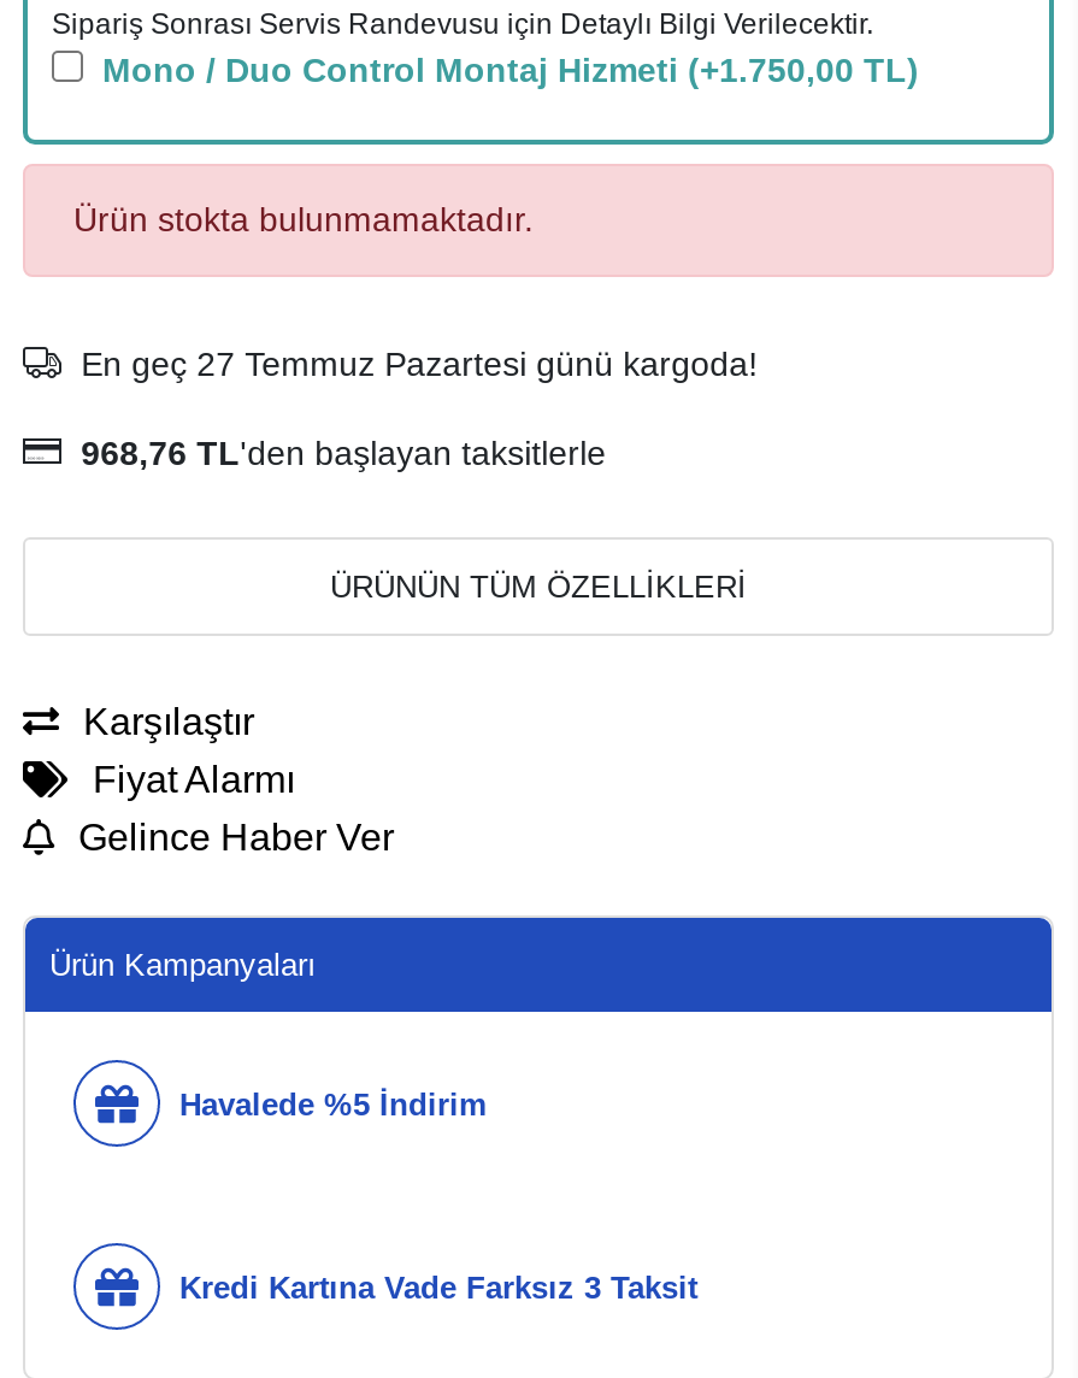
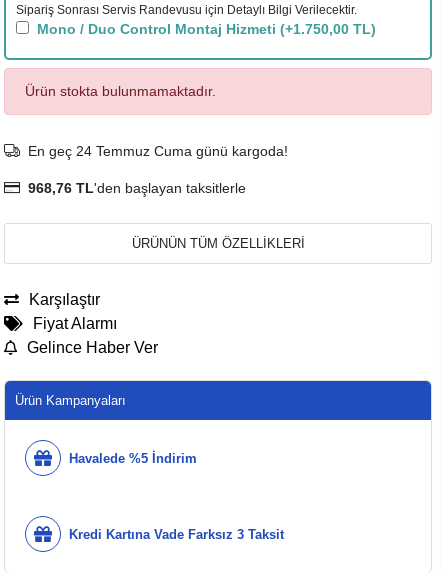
[81,344,758,383] En geç 27 Temmuz Pazartesi günü kargoda! -> [28,143,288,159] En geç 24 Temmuz Cuma günü kargoda!

